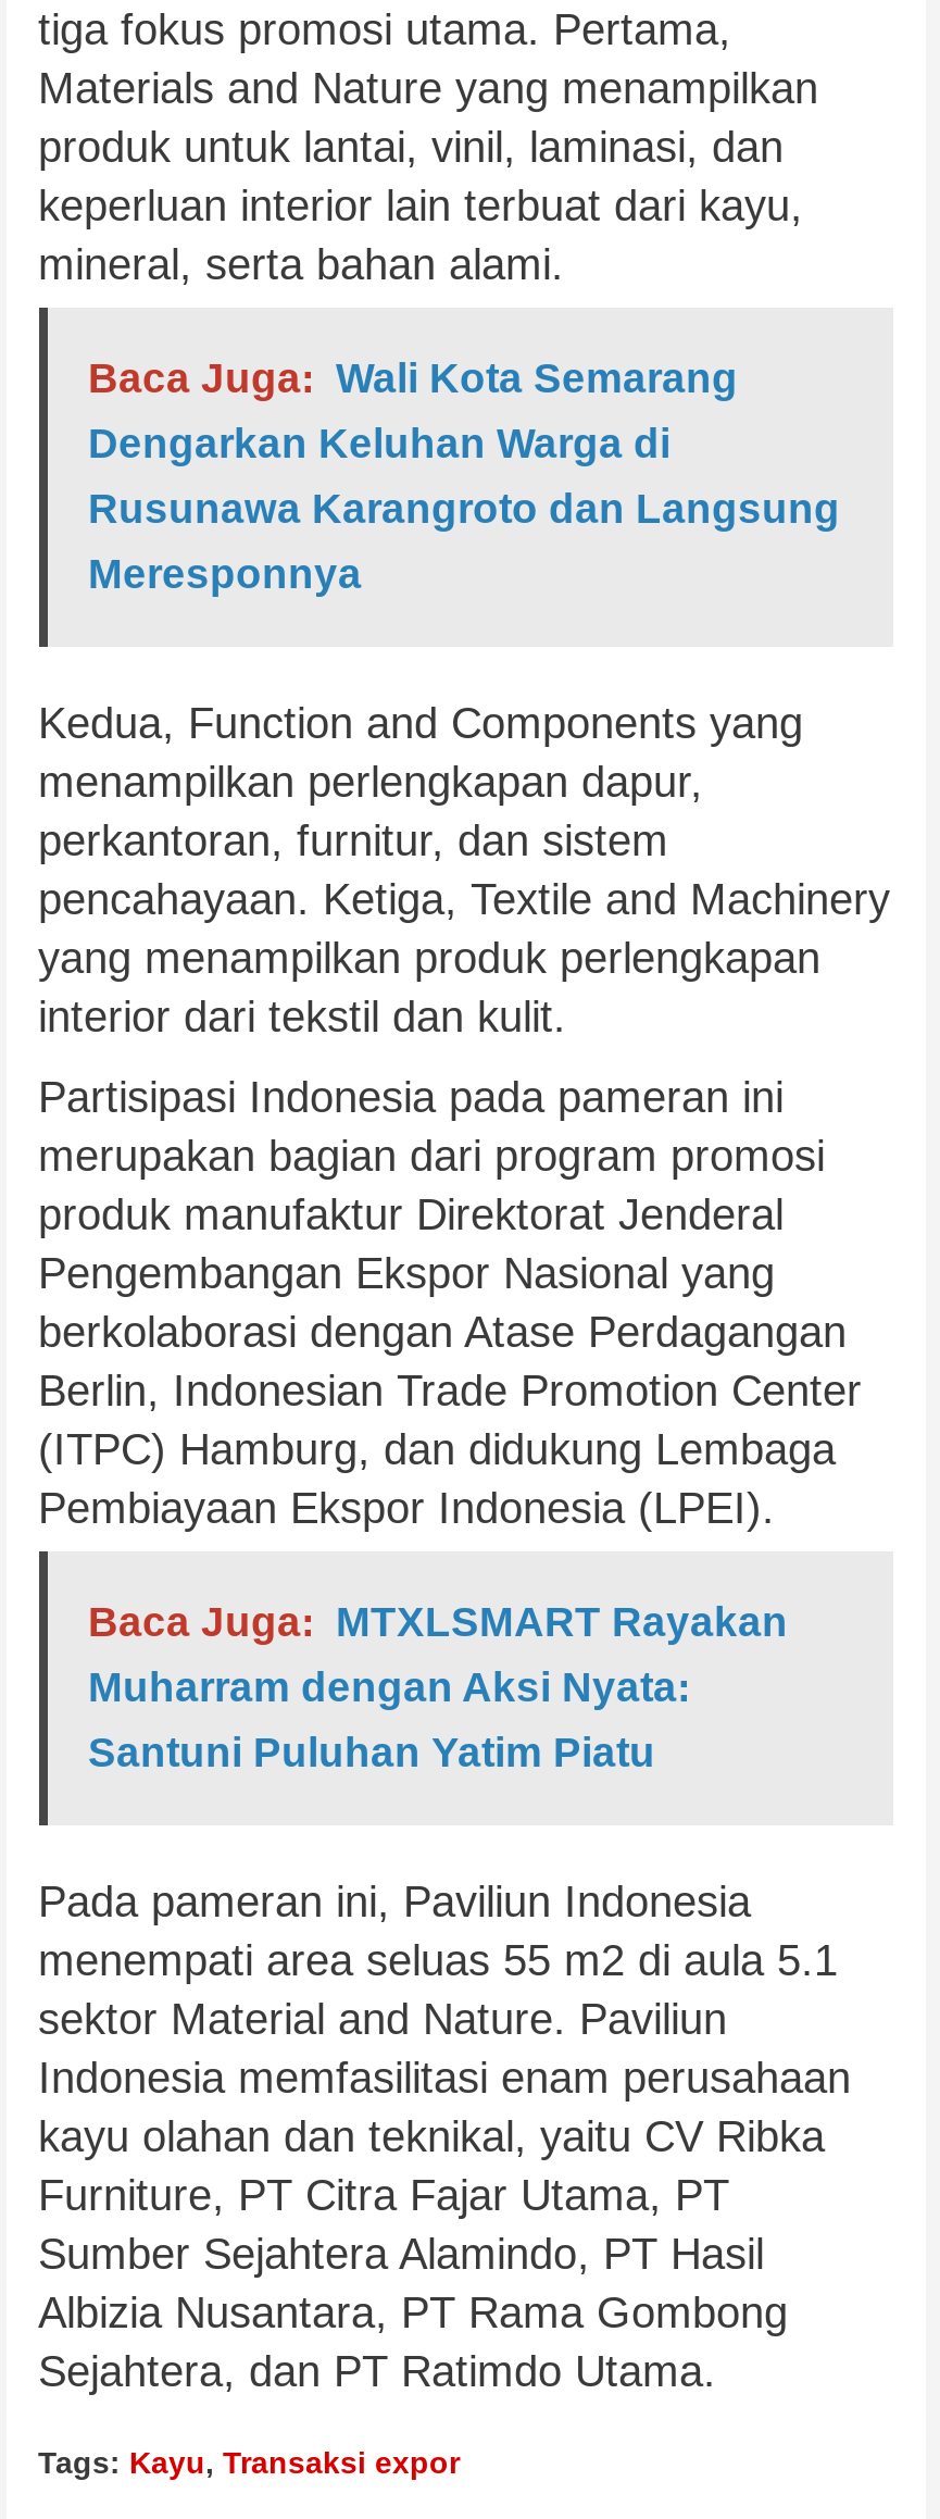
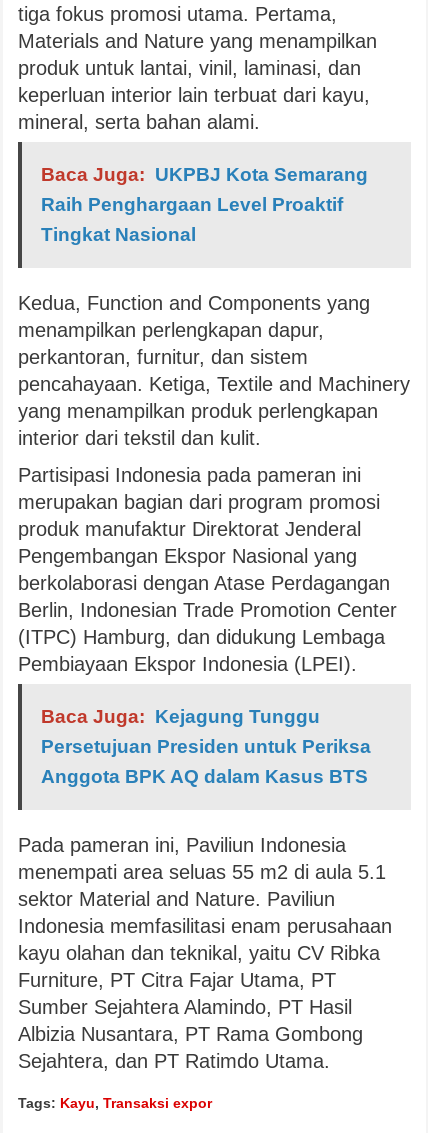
[88,356,840,597] Baca Juga: Wali Kota Semarang | Dengarkan Keluhan Warga di | Rusunawa Karangroto dan Langsung | Meresponnya -> [40,164,367,245] Baca Juga: UKPBJ Kota Semarang | Raih Penghargaan Level Proaktif | Tingkat Nasional
[88,1600,788,1776] Baca Juga: MTXLSMART Rayakan | Muharram dengan Aksi Nyata: | Santuni Puluhan Yatim Piatu -> [40,706,370,787] Baca Juga: Kejagung Tunggu | Persetujuan Presiden untuk Periksa | Anggota BPK AQ dalam Kasus BTS

